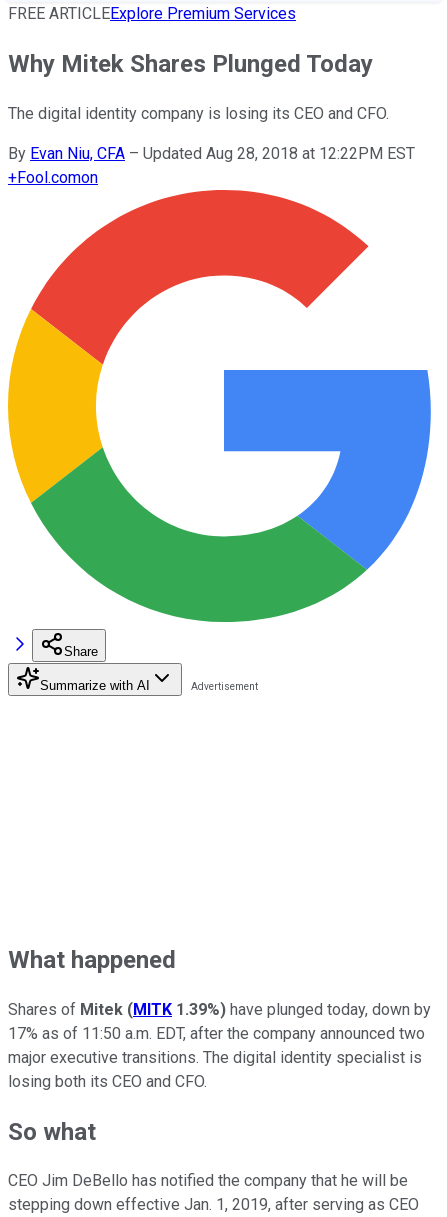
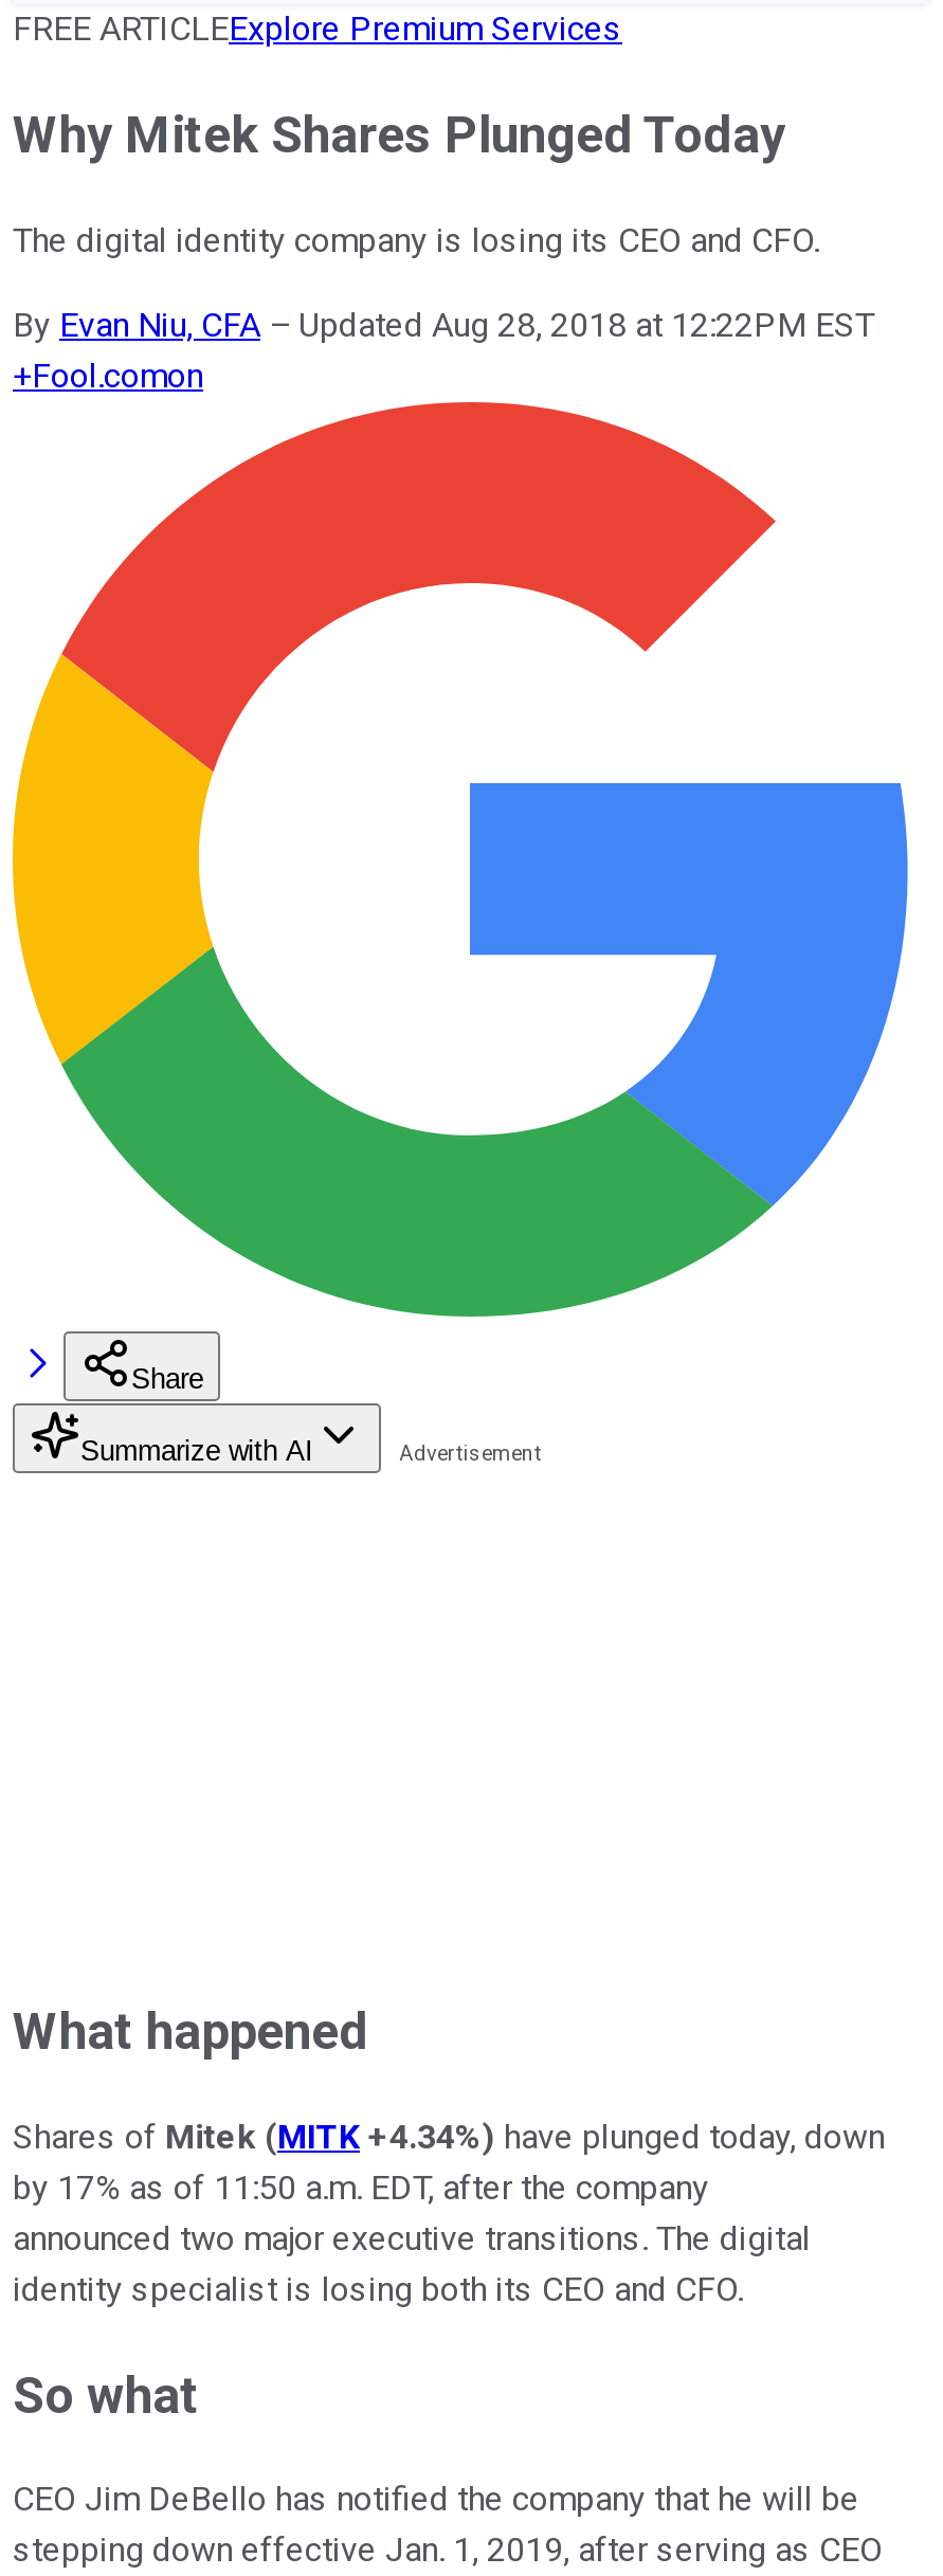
[8,1000,431,1091] Shares of Mitek (MITK 1.39%) have plunged today, down by | 17% as of 11:50 a.m. EDT, after the company announced two | major executive transitions. The digital identity specialist is | losing both its CEO and CFO. -> [13,2116,885,2308] Shares of Mitek (MITK +4.34%) have plunged today, down | by 17% as of 11:50 a.m. EDT, after the company | announced two major executive transitions. The digital | identity specialist is losing both its CEO and CFO.

